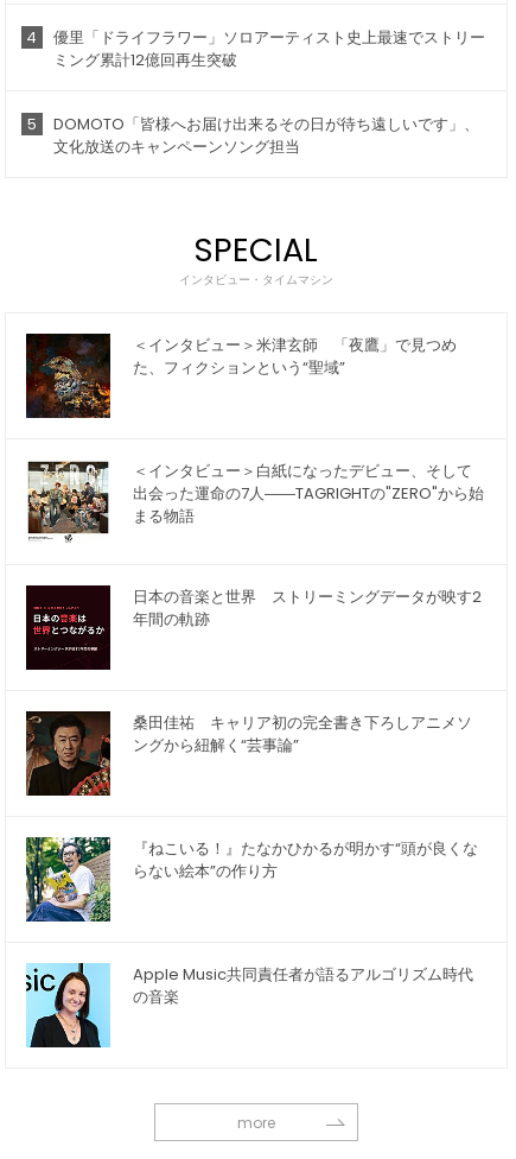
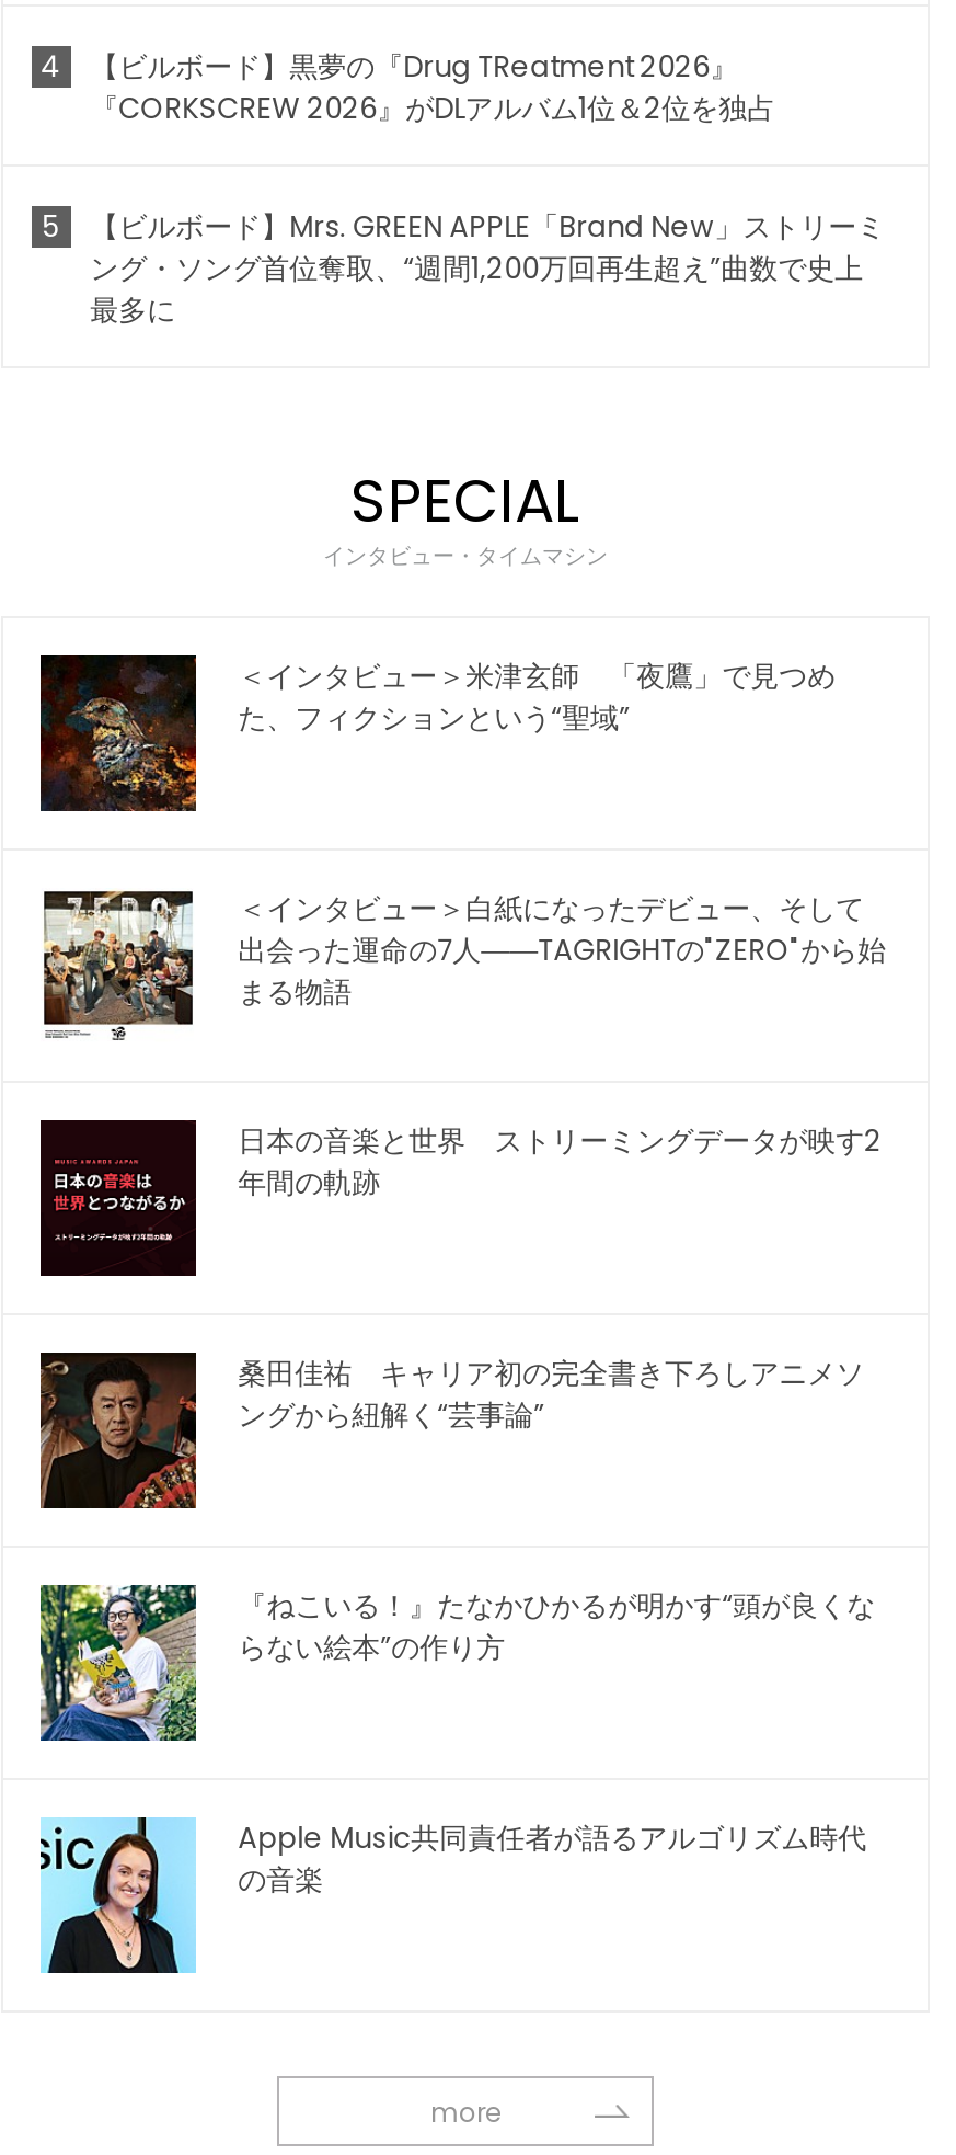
[53,26,485,72] 優里「ドライフラワー」ソロアーティスト史上最速でストリー | ミング累計12億回再生突破 -> [90,47,776,130] 【ビルボード】黒夢の『Drug TReatment 2026』 | 『CORKSCREW 2026』がDLアルバム1位＆2位を独占
[53,113,479,158] DOMOTO「皆様へお届け出来るその日が待ち遠しいです」、 | 文化放送のキャンペーンソング担当 -> [90,207,885,332] 【ビルボード】Mrs. GREEN APPLE「Brand New」ストリーミ | ング・ソング首位奪取、“週間1,200万回再生超え”曲数で史上 | 最多に

